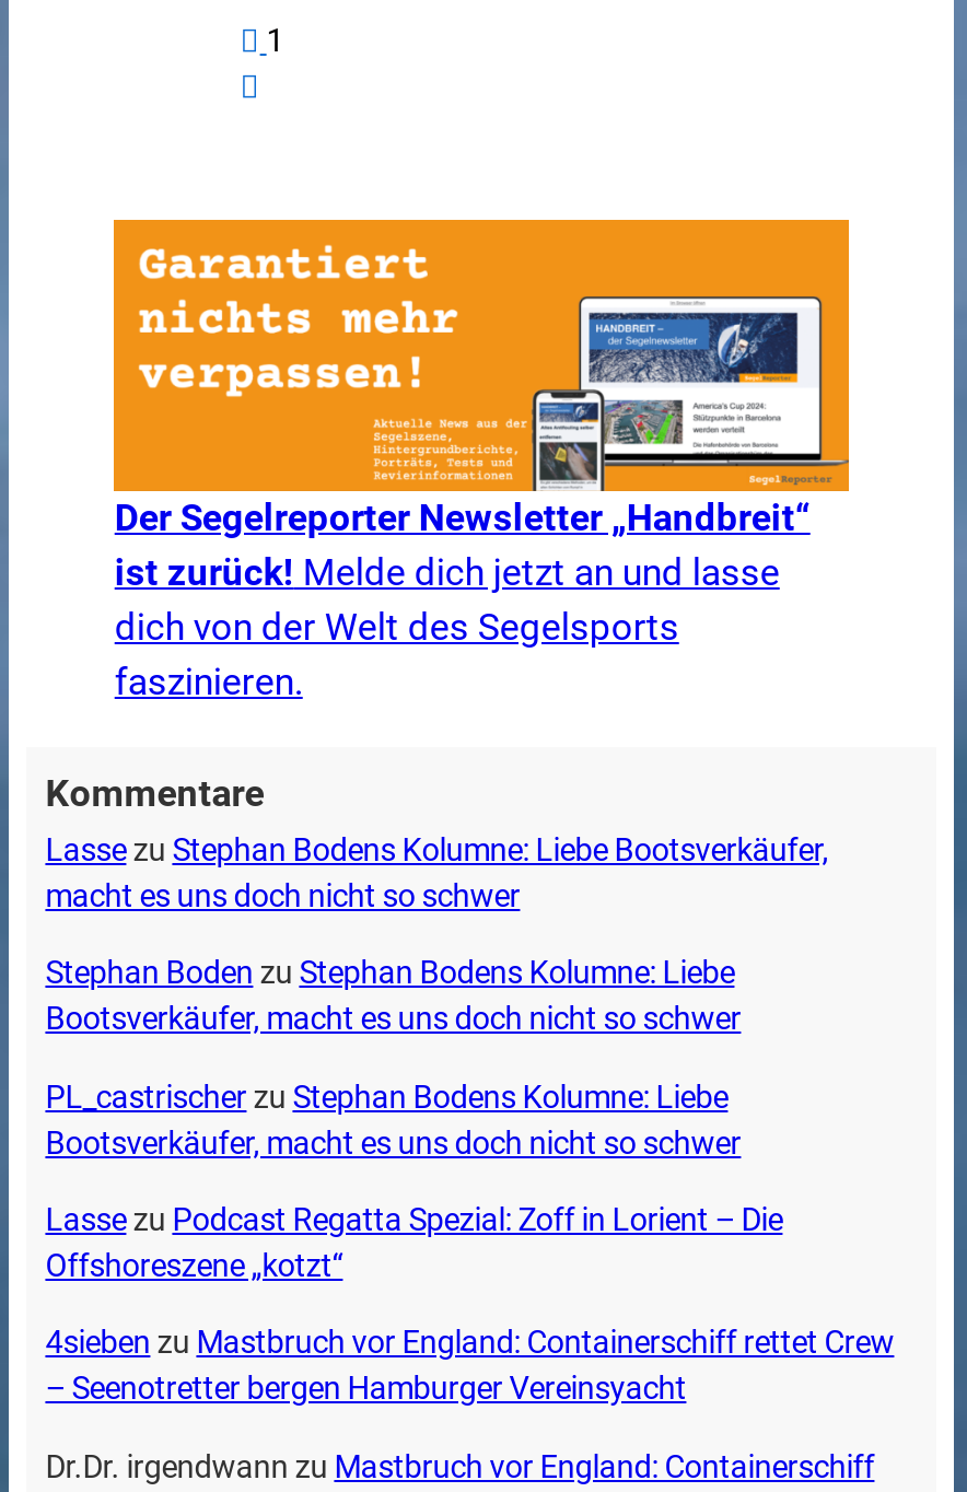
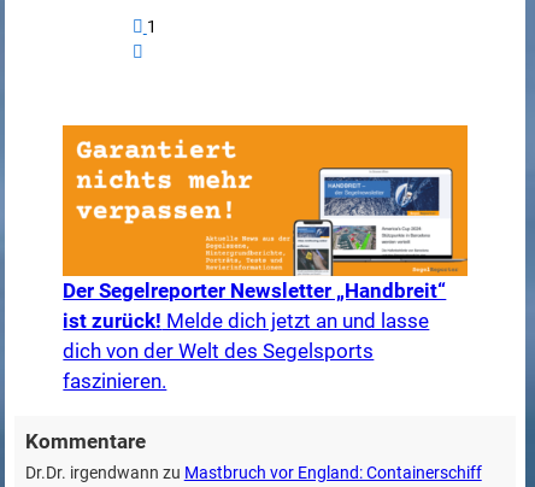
[45,832,894,1408] Lasse zu Stephan Bodens Kolumne: Liebe Bootsverkäufer, | macht es uns doch nicht so schwer | Stephan Boden zu Stephan Bodens Kolumne: Liebe | Bootsverkäufer, macht es uns doch nicht so schwer | PL_castrischer zu Stephan Bodens Kolumne: Liebe | Bootsverkäufer, macht es uns doch nicht so schwer | Lasse zu Podcast Regatta Spezial: Zoff in Lorient – Die | Offshoreszene „kotzt“ | 4sieben zu Mastbruch vor England: Containerschiff rettet Crew | – Seenotretter bergen Hamburger Vereinsyacht -> none

